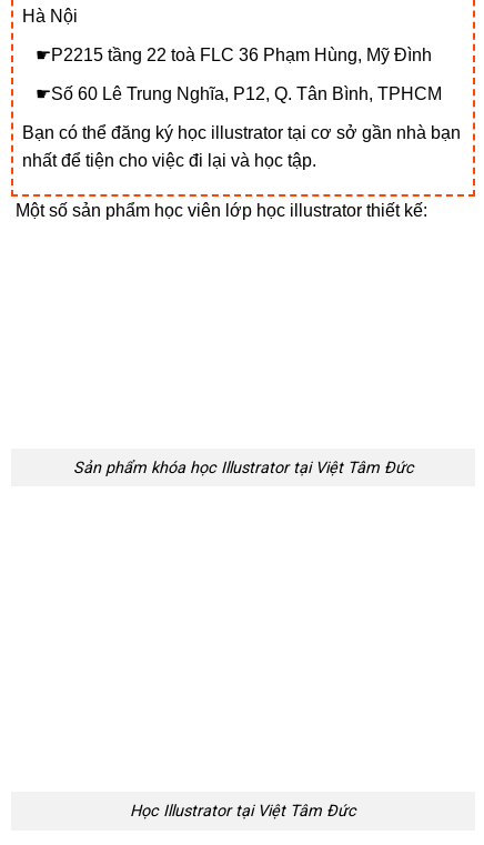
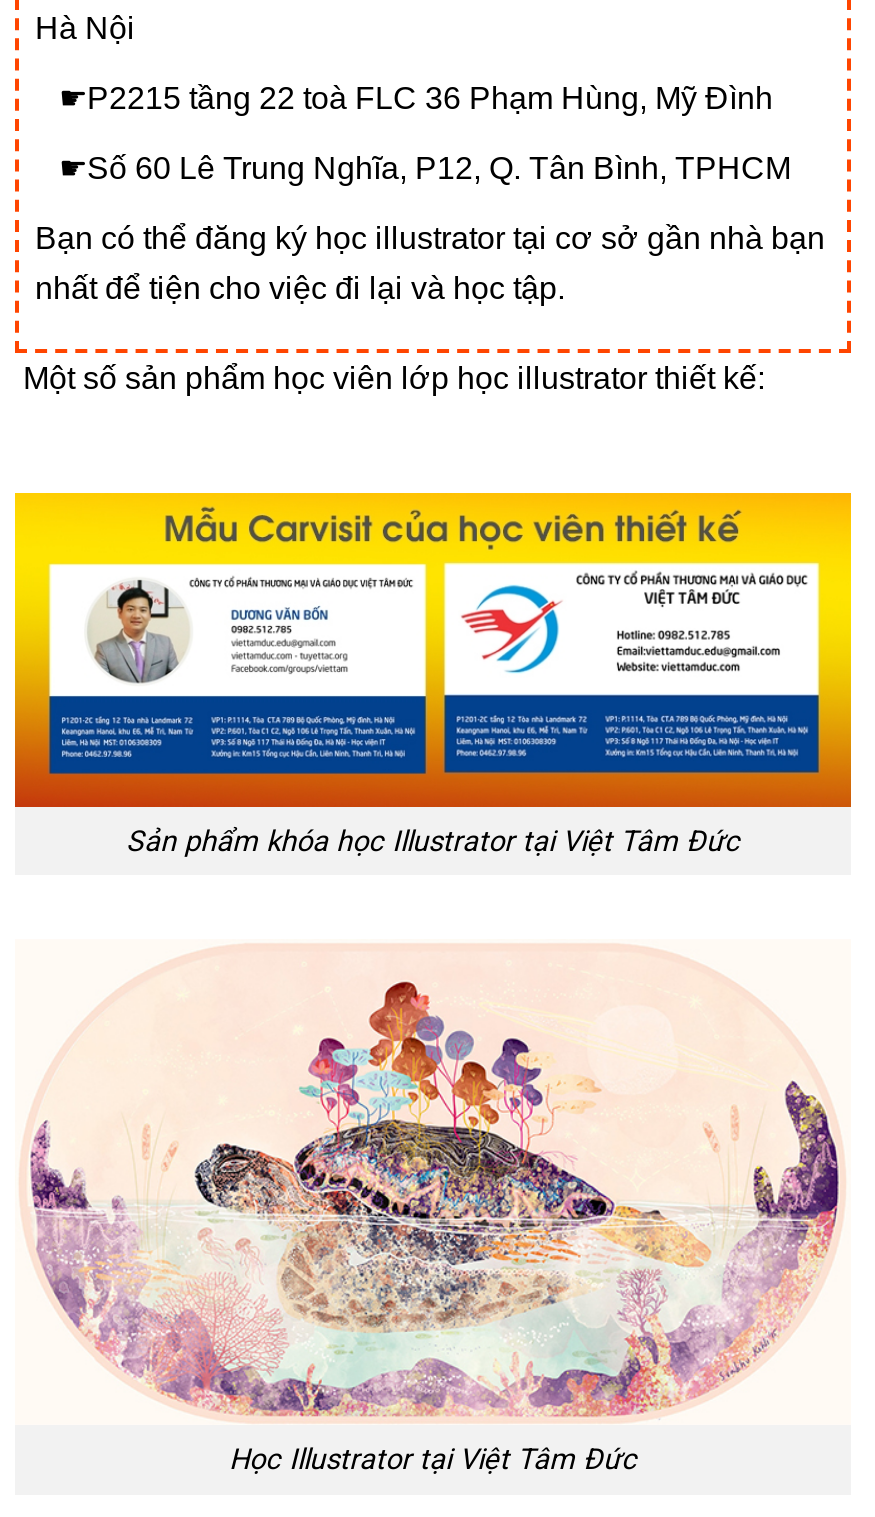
none -> [13,491,853,809] [image]
none -> [19,943,845,1423] [image]

